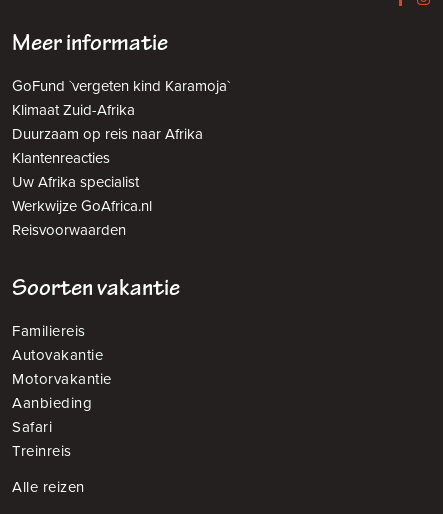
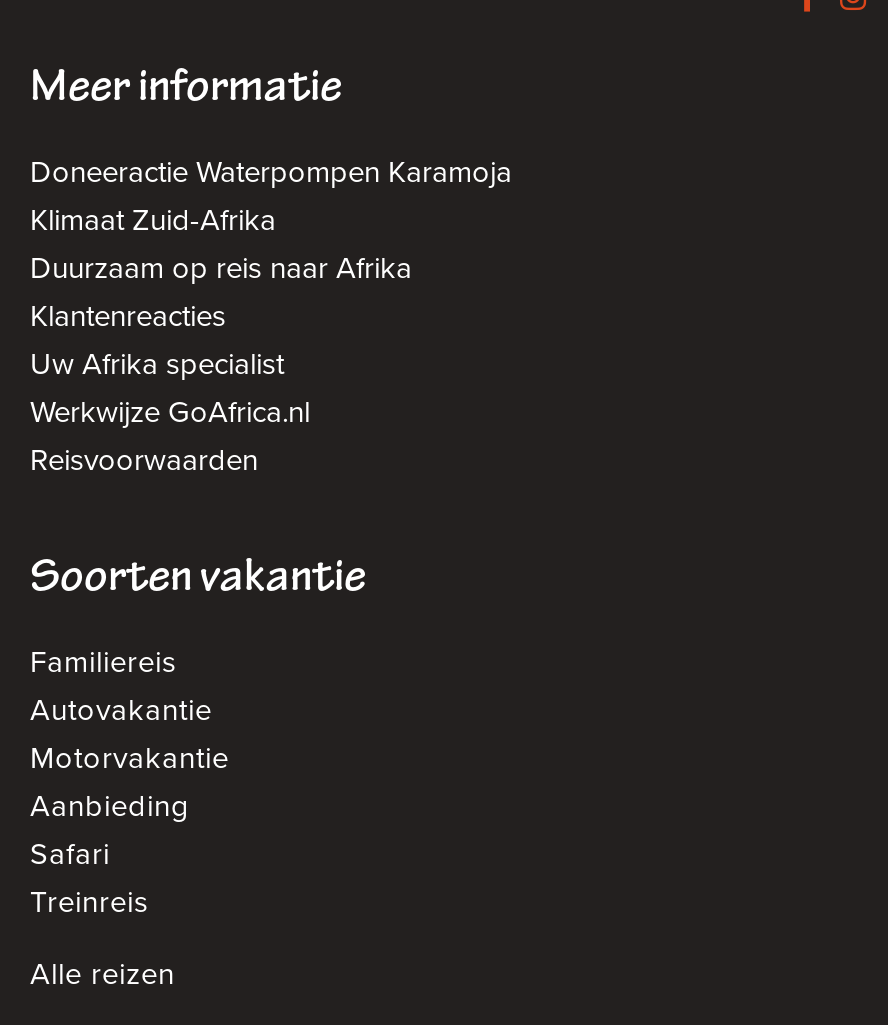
[12,75,230,97] GoFund `vergeten kind Karamoja` -> [30,149,512,193] Doneeractie Waterpompen Karamoja

